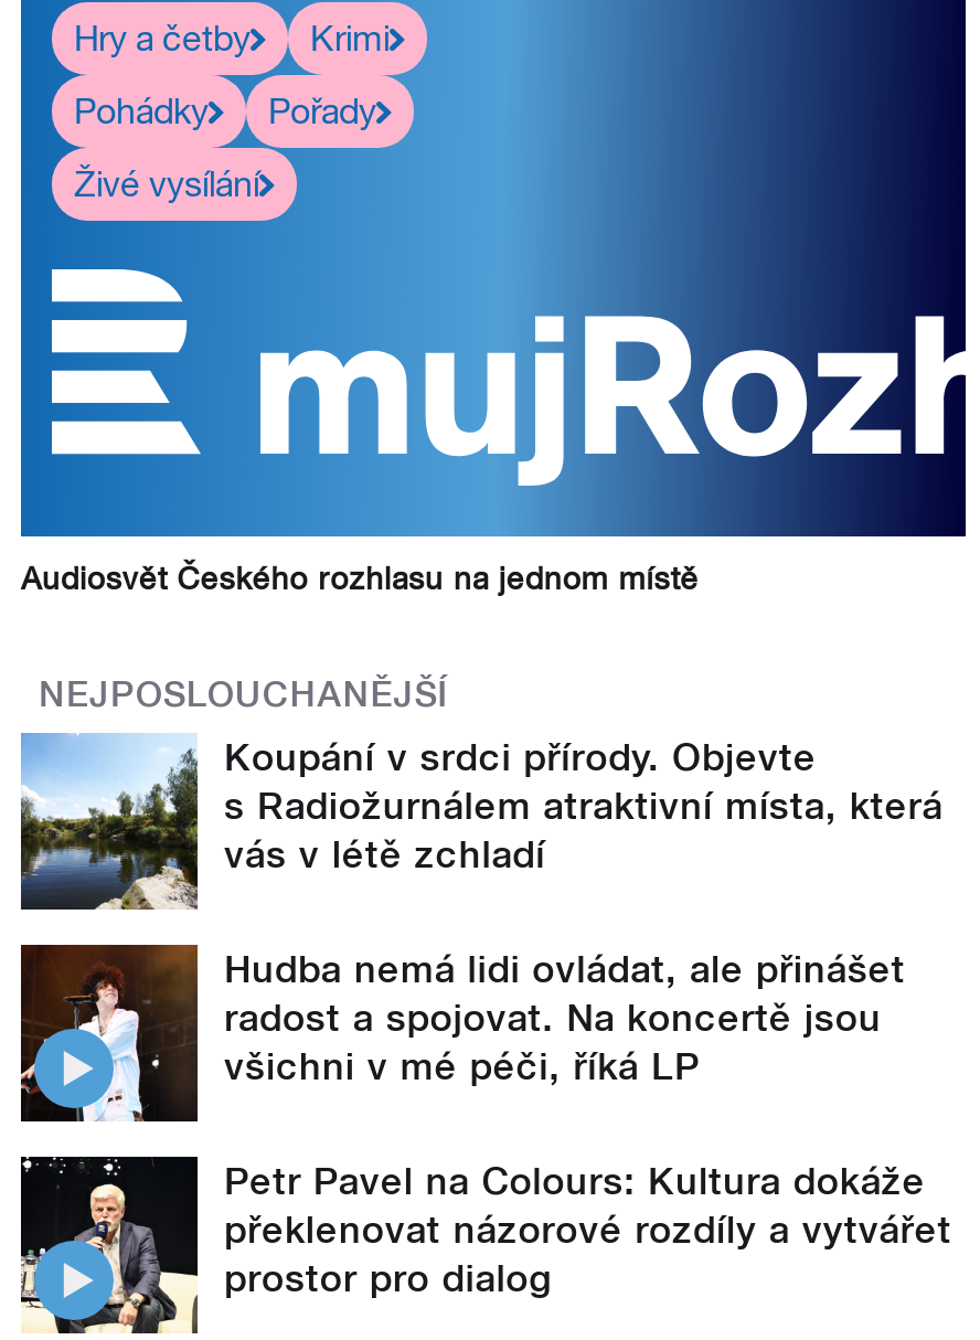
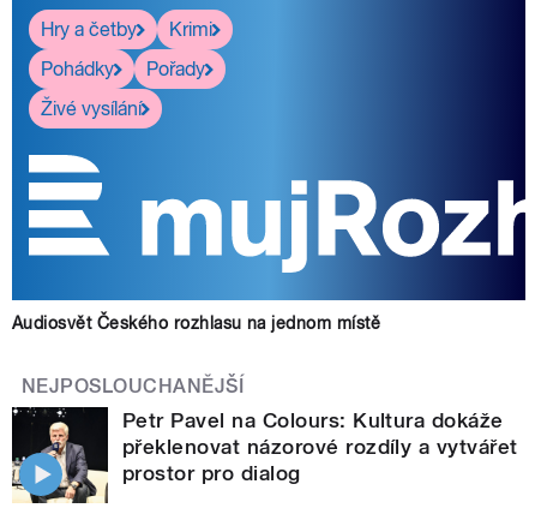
[19,733,943,1088] [image] | Koupání v srdci přírody. Objevte | s Radiožurnálem atraktivní místa, která | vás v létě zchladí | Hudba nemá lidi ovládat, ale přinášet | radost a spojovat. Na koncertě jsou | všichni v mé péči, říká LP -> none
[19,943,200,1124] [image] -> none

